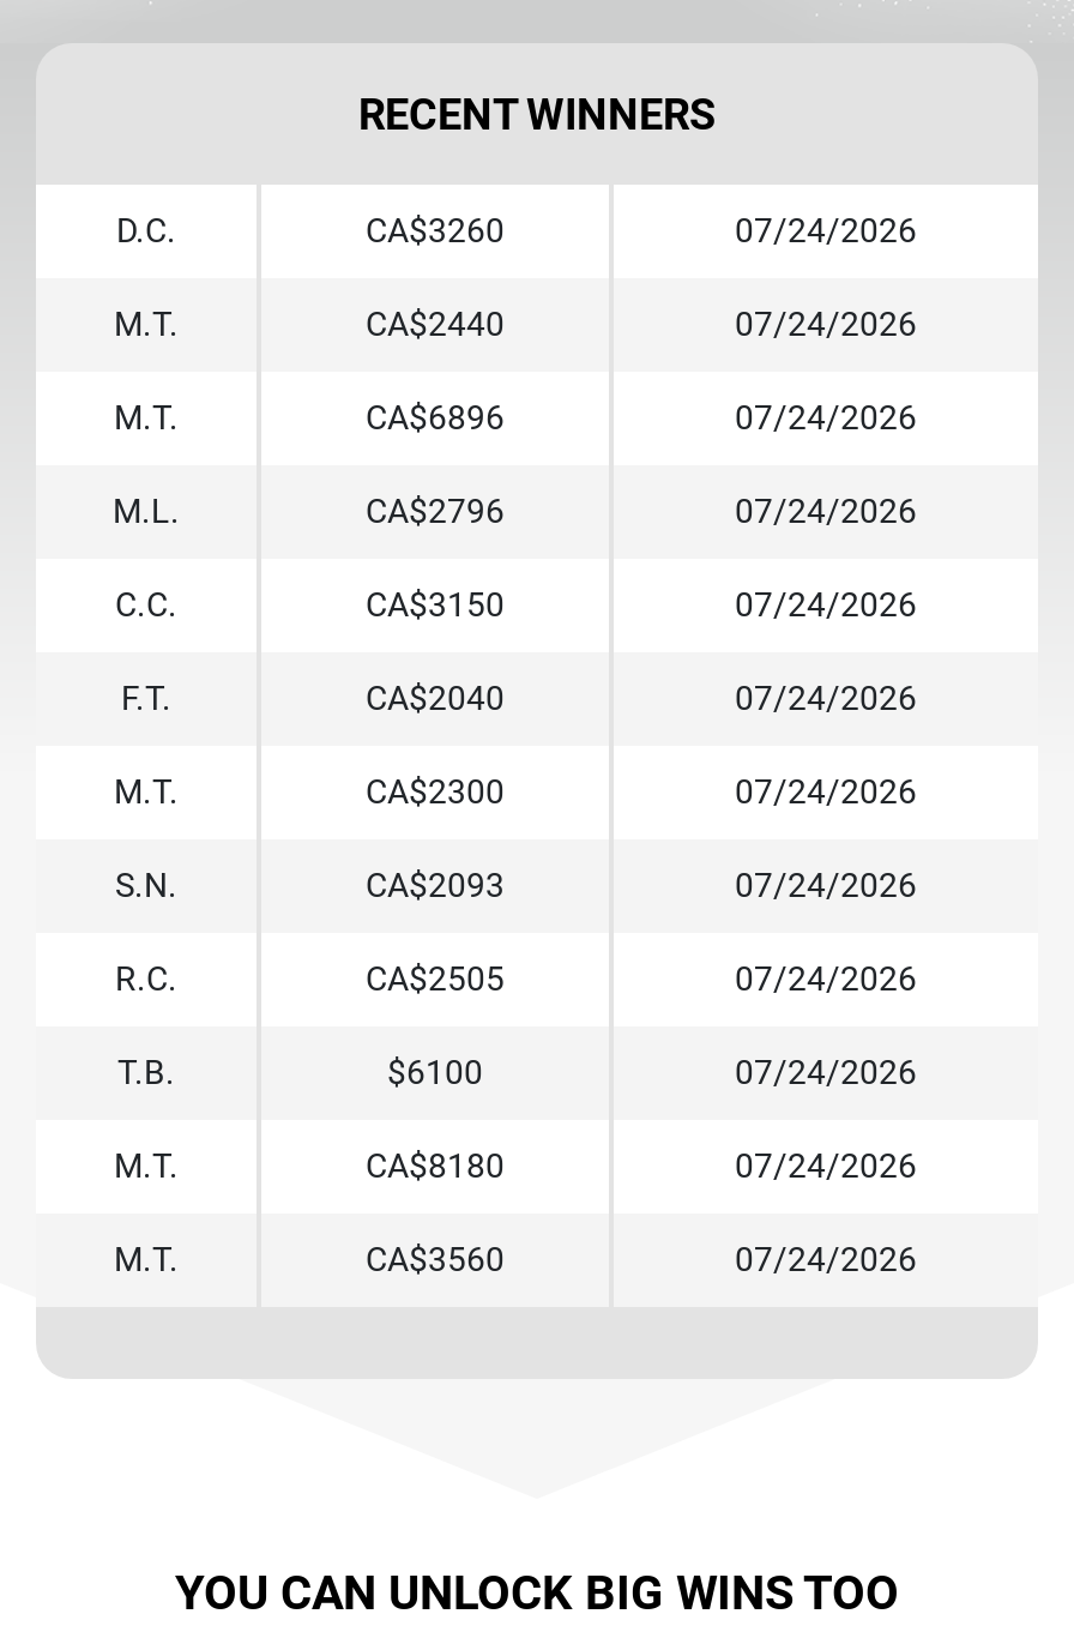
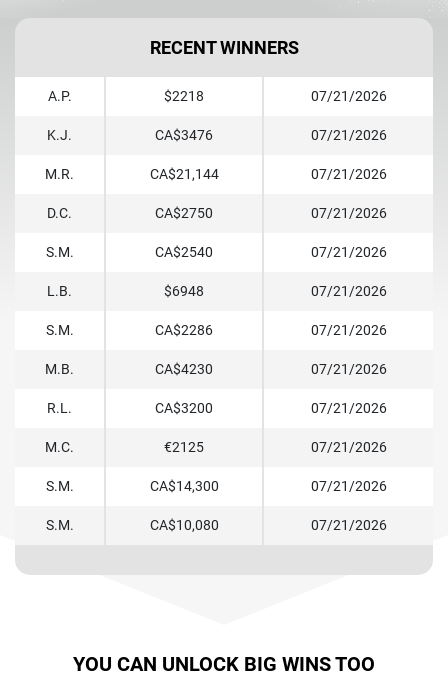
none -> [45,88,386,182] A.P. | $2218 | 07/21/2026 | K.J. | CA$3476 | 07/21/2026 | M.R. | CA$21,144 | 07/21/2026
[113,210,917,1277] CA$3260 | 07/24/2026 | M.T. | CA$2440 | 07/24/2026 | M.T. | CA$6896 | 07/24/2026 | M.L. | CA$2796 | 07/24/2026 | C.C. | CA$3150 | 07/24/2026 | F.T. | CA$2040 | 07/24/2026 | M.T. | CA$2300 | 07/24/2026 | S.N. | CA$2093 | 07/24/2026 | R.C. | CA$2505 | 07/24/2026 | T.B. | $6100 | 07/24/2026 | M.T. | CA$8180 | 07/24/2026 | M.T. | CA$3560 | 07/24/2026 -> [45,205,386,533] CA$2750 | 07/21/2026 | S.M. | CA$2540 | 07/21/2026 | L.B. | $6948 | 07/21/2026 | S.M. | CA$2286 | 07/21/2026 | M.B. | CA$4230 | 07/21/2026 | R.L. | CA$3200 | 07/21/2026 | M.C. | €2125 | 07/21/2026 | S.M. | CA$14,300 | 07/21/2026 | S.M. | CA$10,080 | 07/21/2026
moved [116,210,176,248] -> [47,205,72,221]: D.C.

